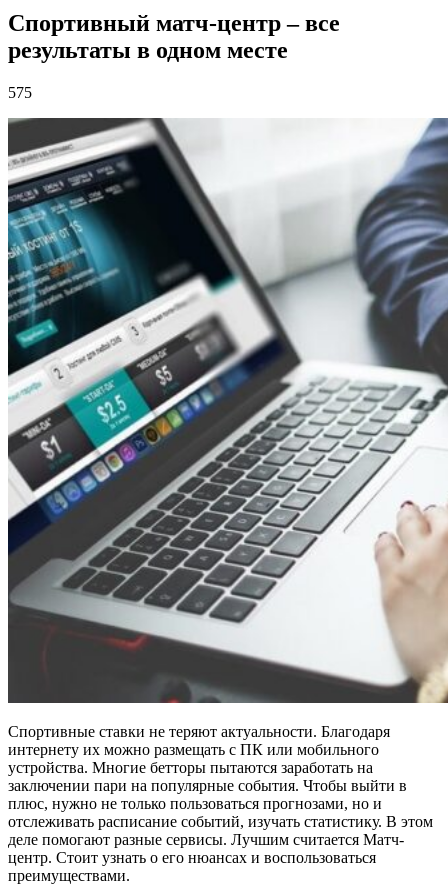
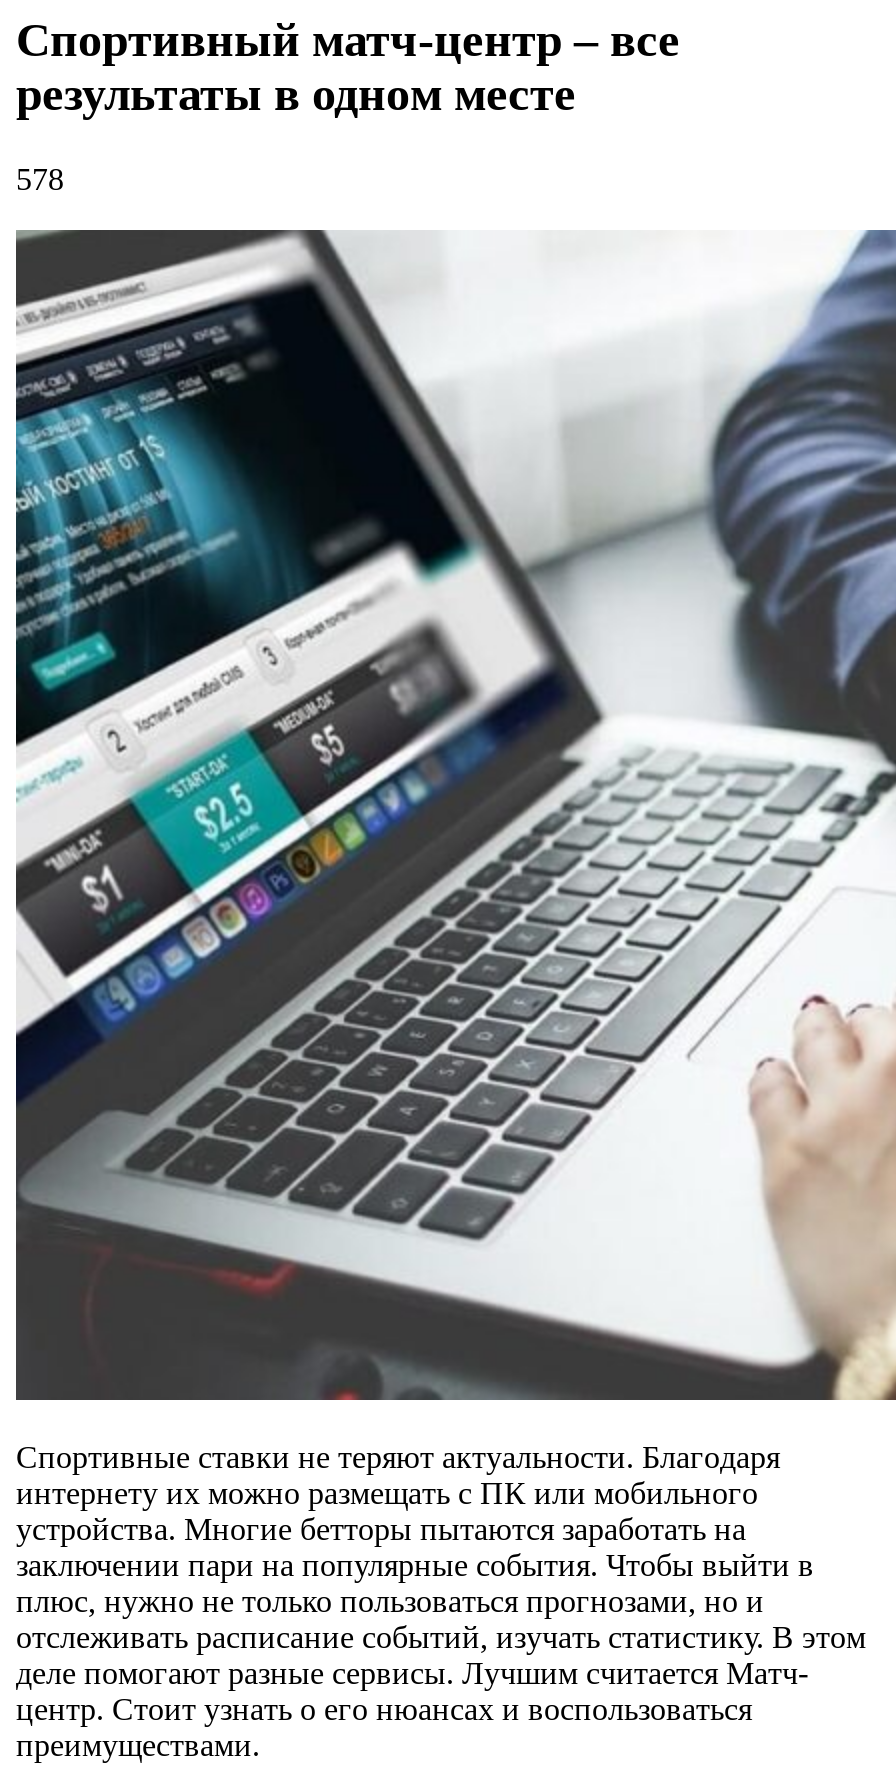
[8,84,32,101] 575 -> [16,162,64,196] 578

